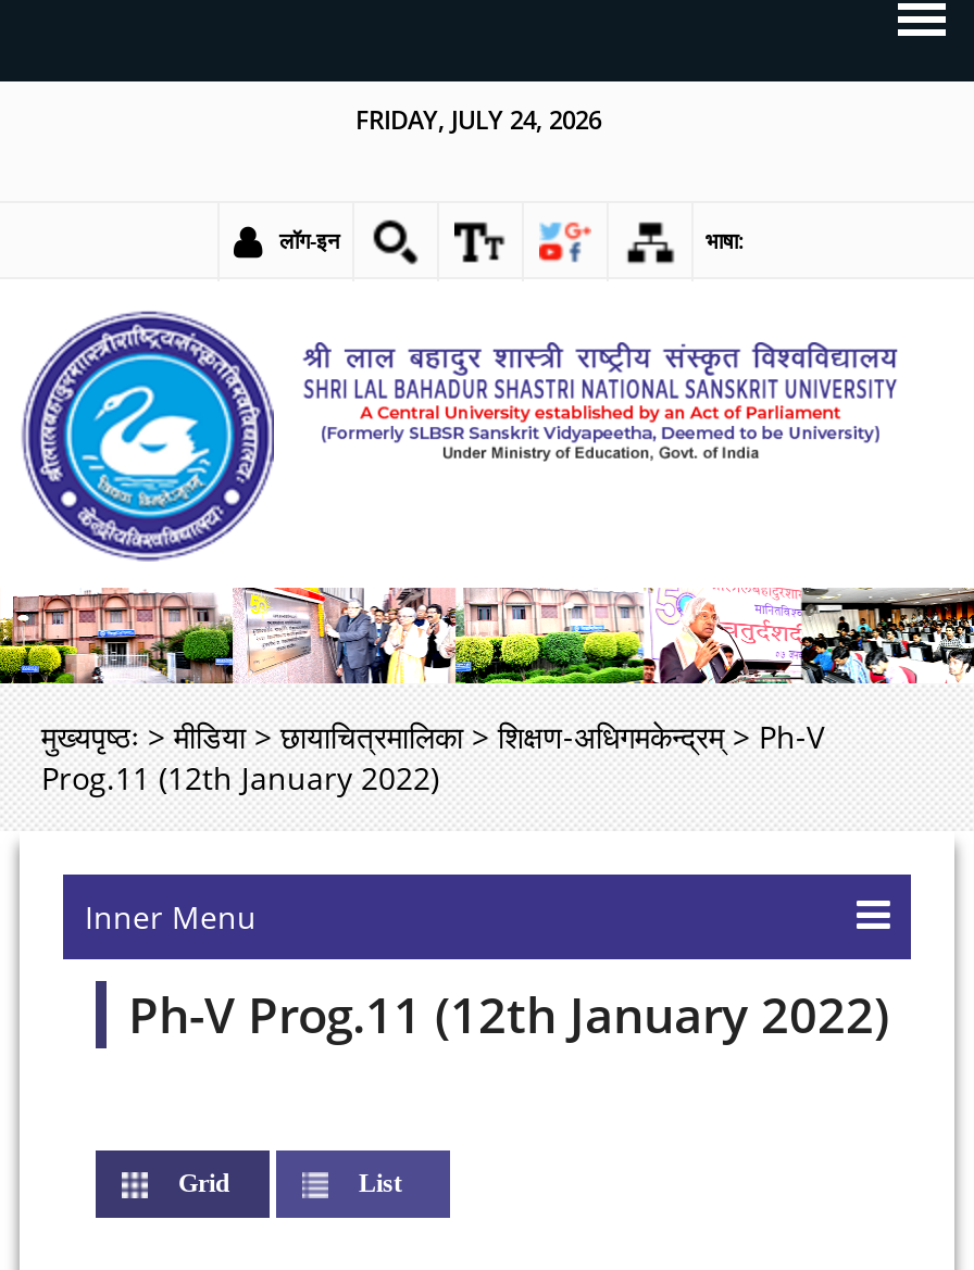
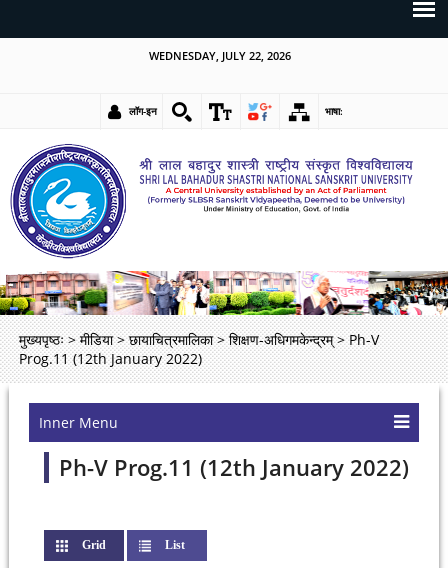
[355,103,601,136] FRIDAY, JULY 24, 2026 -> [149,48,291,63] WEDNESDAY, JULY 22, 2026

